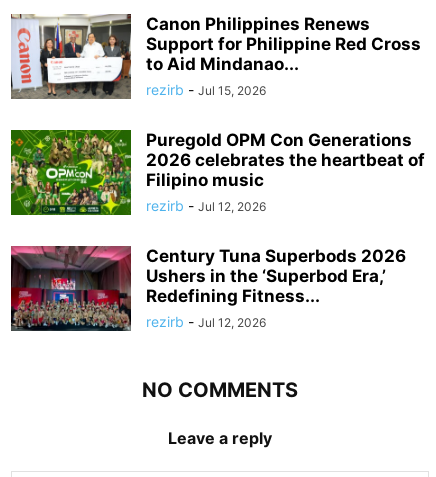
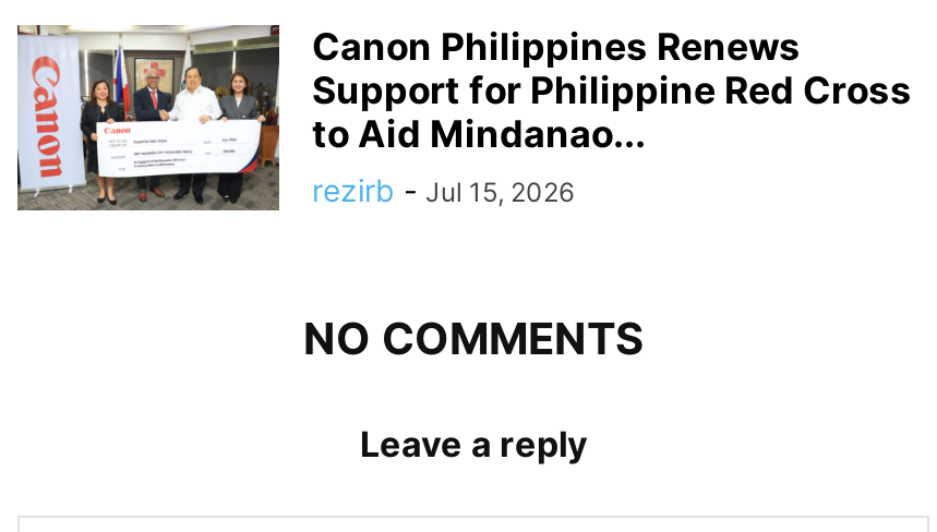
[10,129,425,330] [image] | Puregold OPM Con Generations | 2026 celebrates the heartbeat of | Filipino music | rezirb - Jul 12, 2026 | Century Tuna Superbods 2026 | Ushers in the ‘Superbod Era,’ | Redefining Fitness... | rezirb - Jul 12, 2026 -> none
[10,245,132,332] [image] -> none

